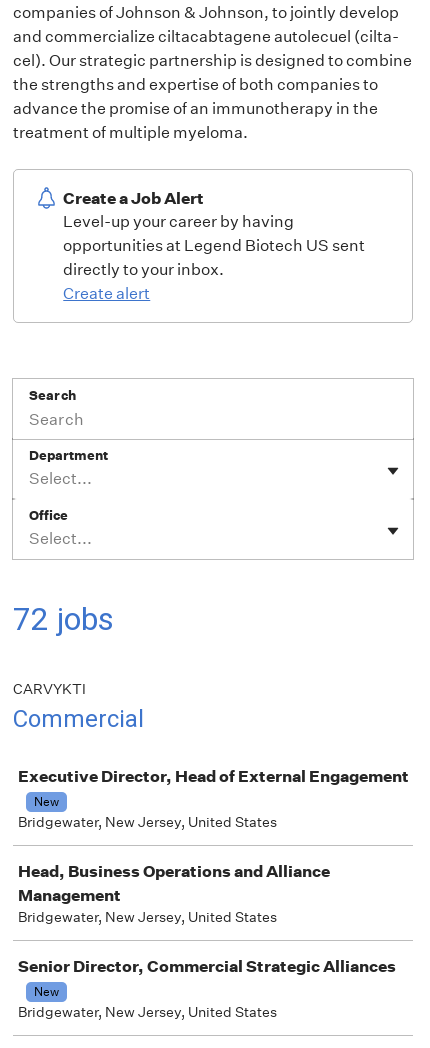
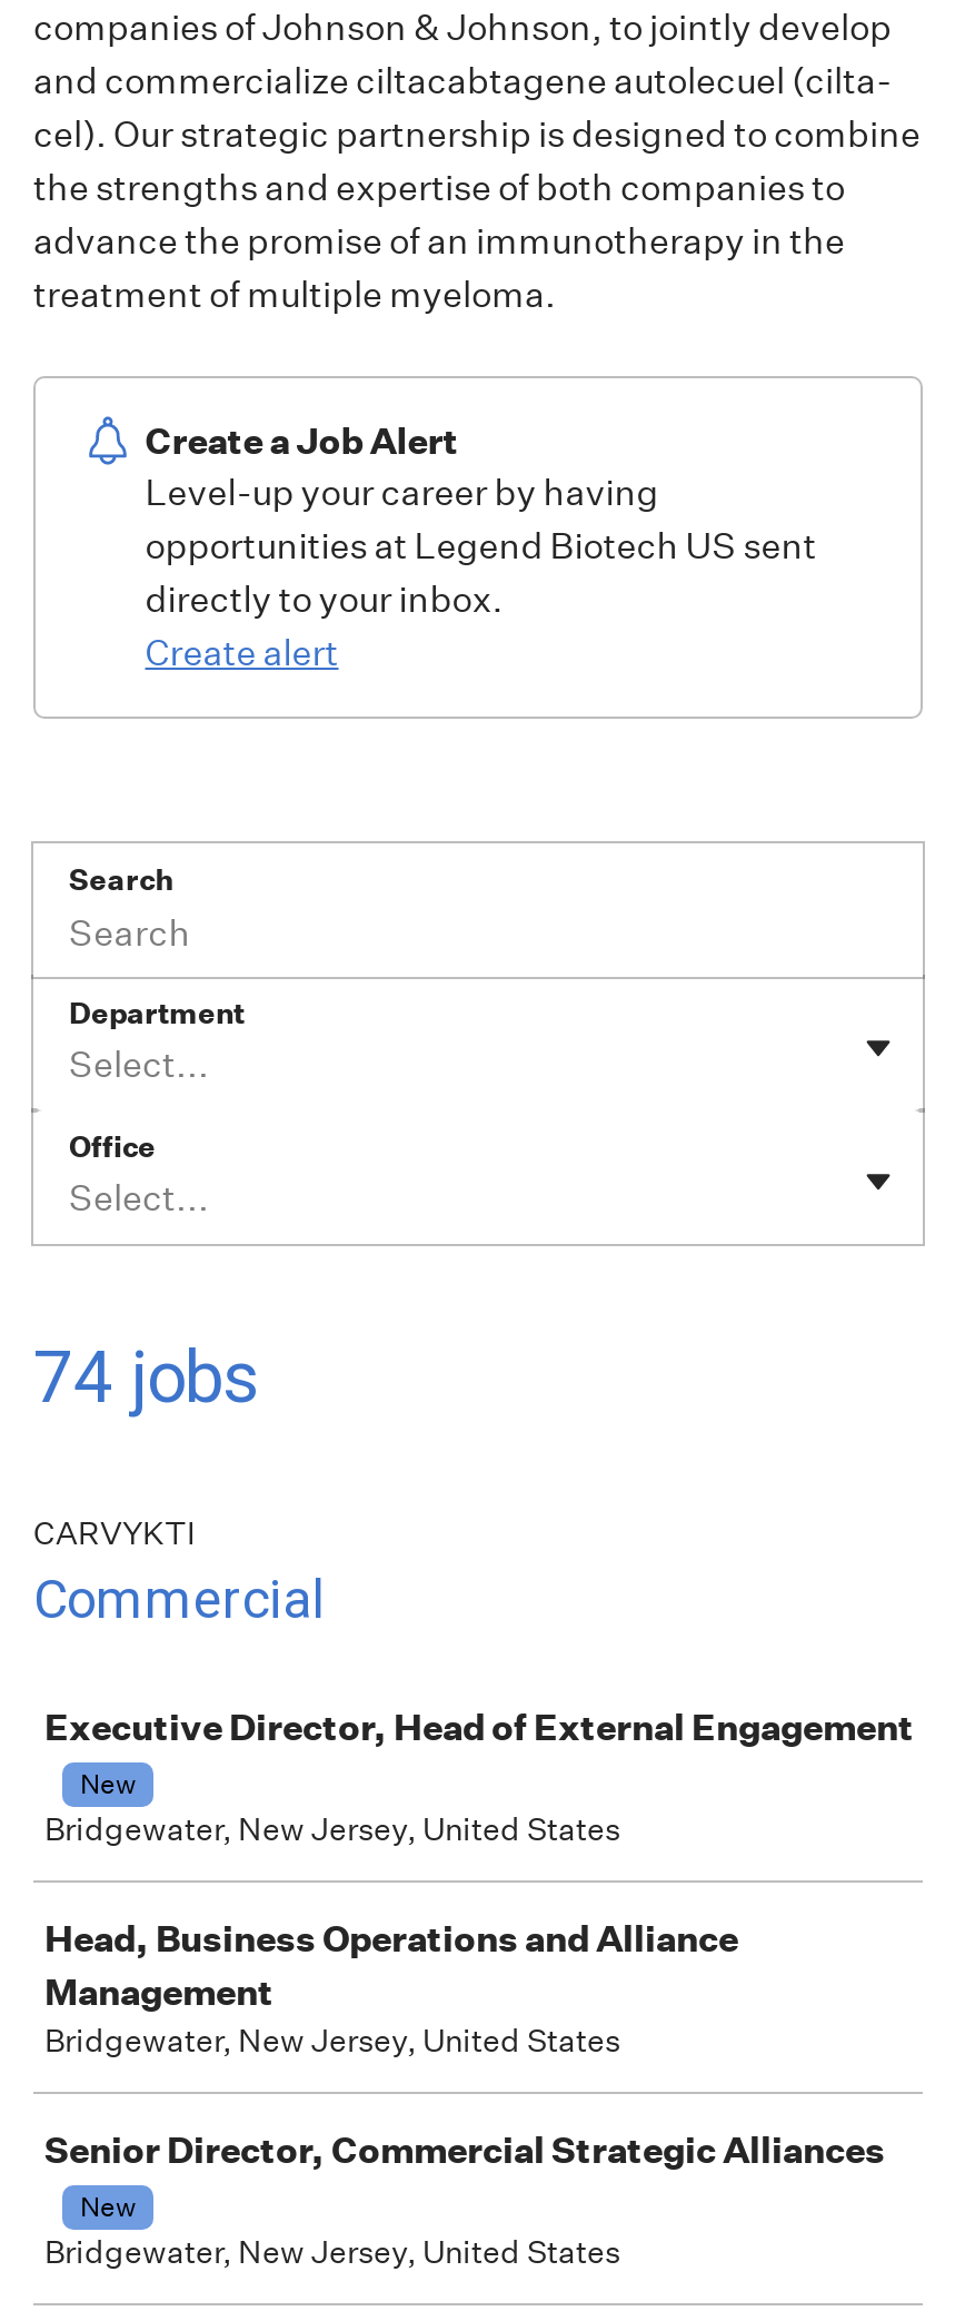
[13,600,114,638] 72 jobs -> [33,1335,258,1420] 74 jobs

